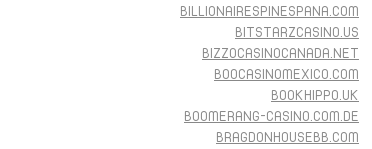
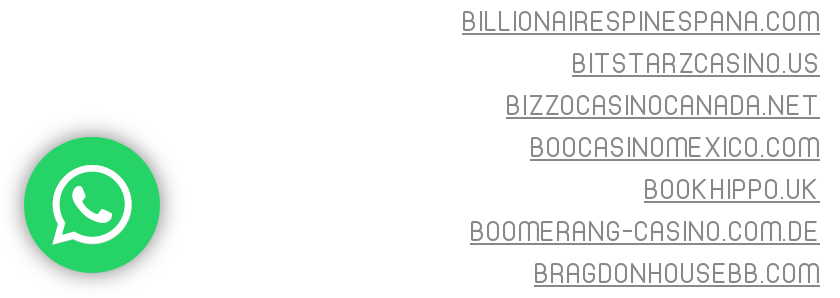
none -> [16,128,168,282] [image]

